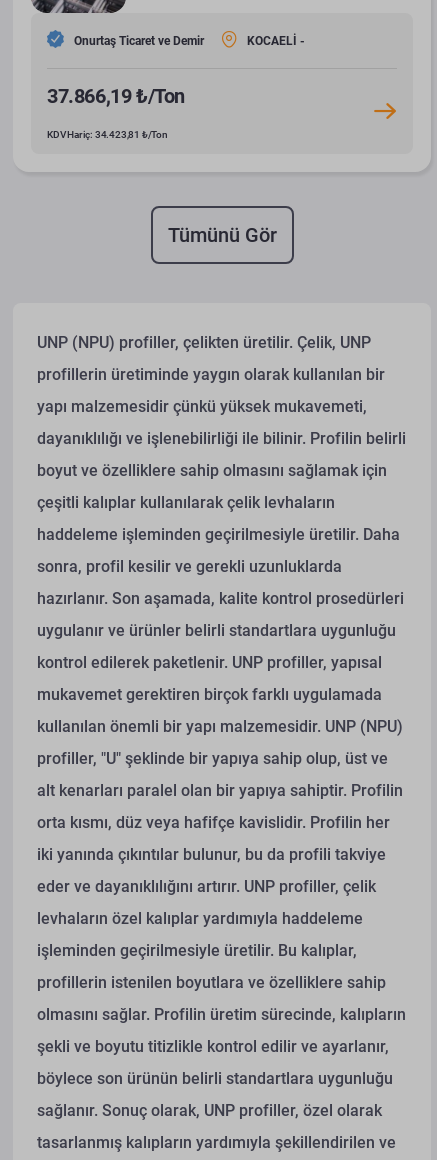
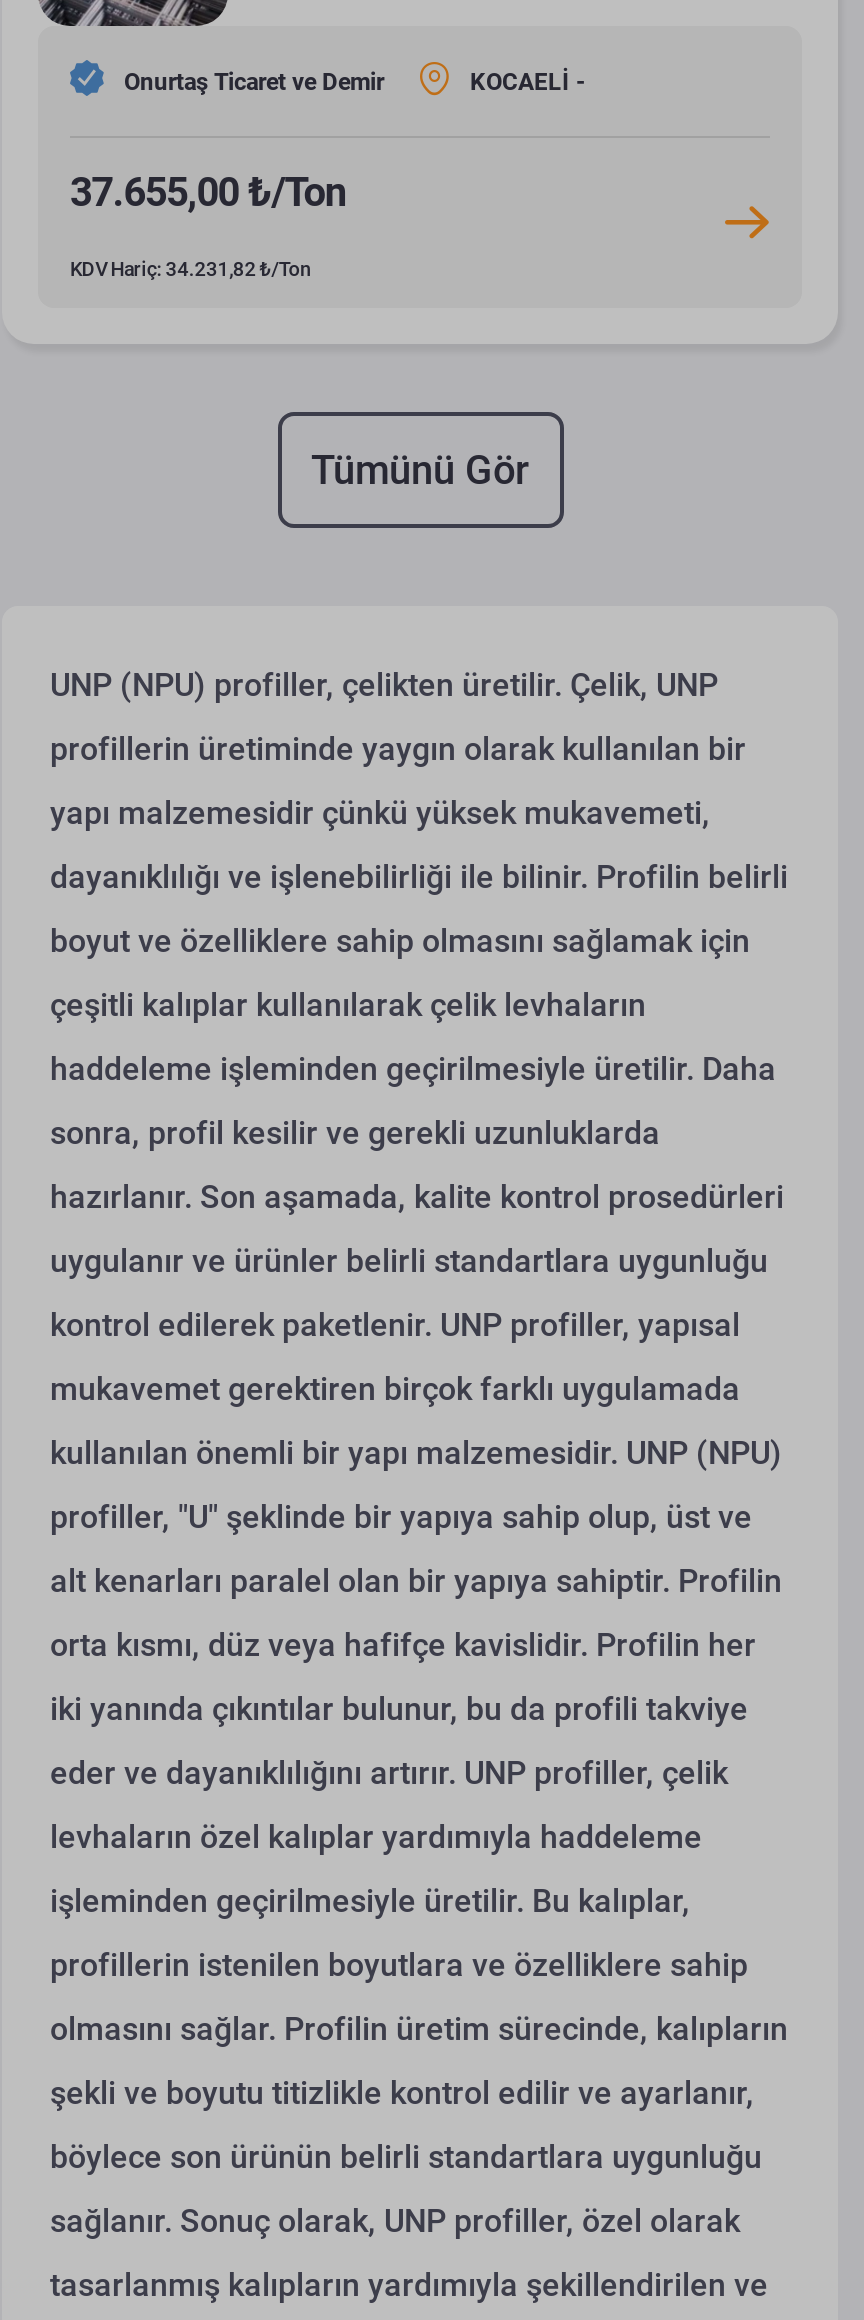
[47,84,185,108] 37.866,19 ₺/Ton -> [70,168,346,216] 37.655,00 ₺/Ton
[47,129,168,140] KDV Hariç: 34.423,81 ₺/Ton -> [70,258,312,280] KDV Hariç: 34.231,82 ₺/Ton

